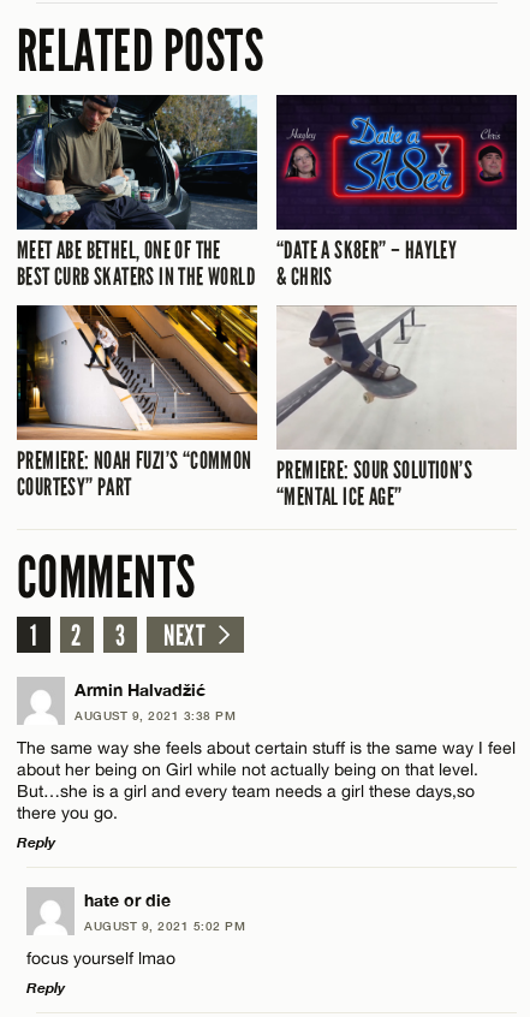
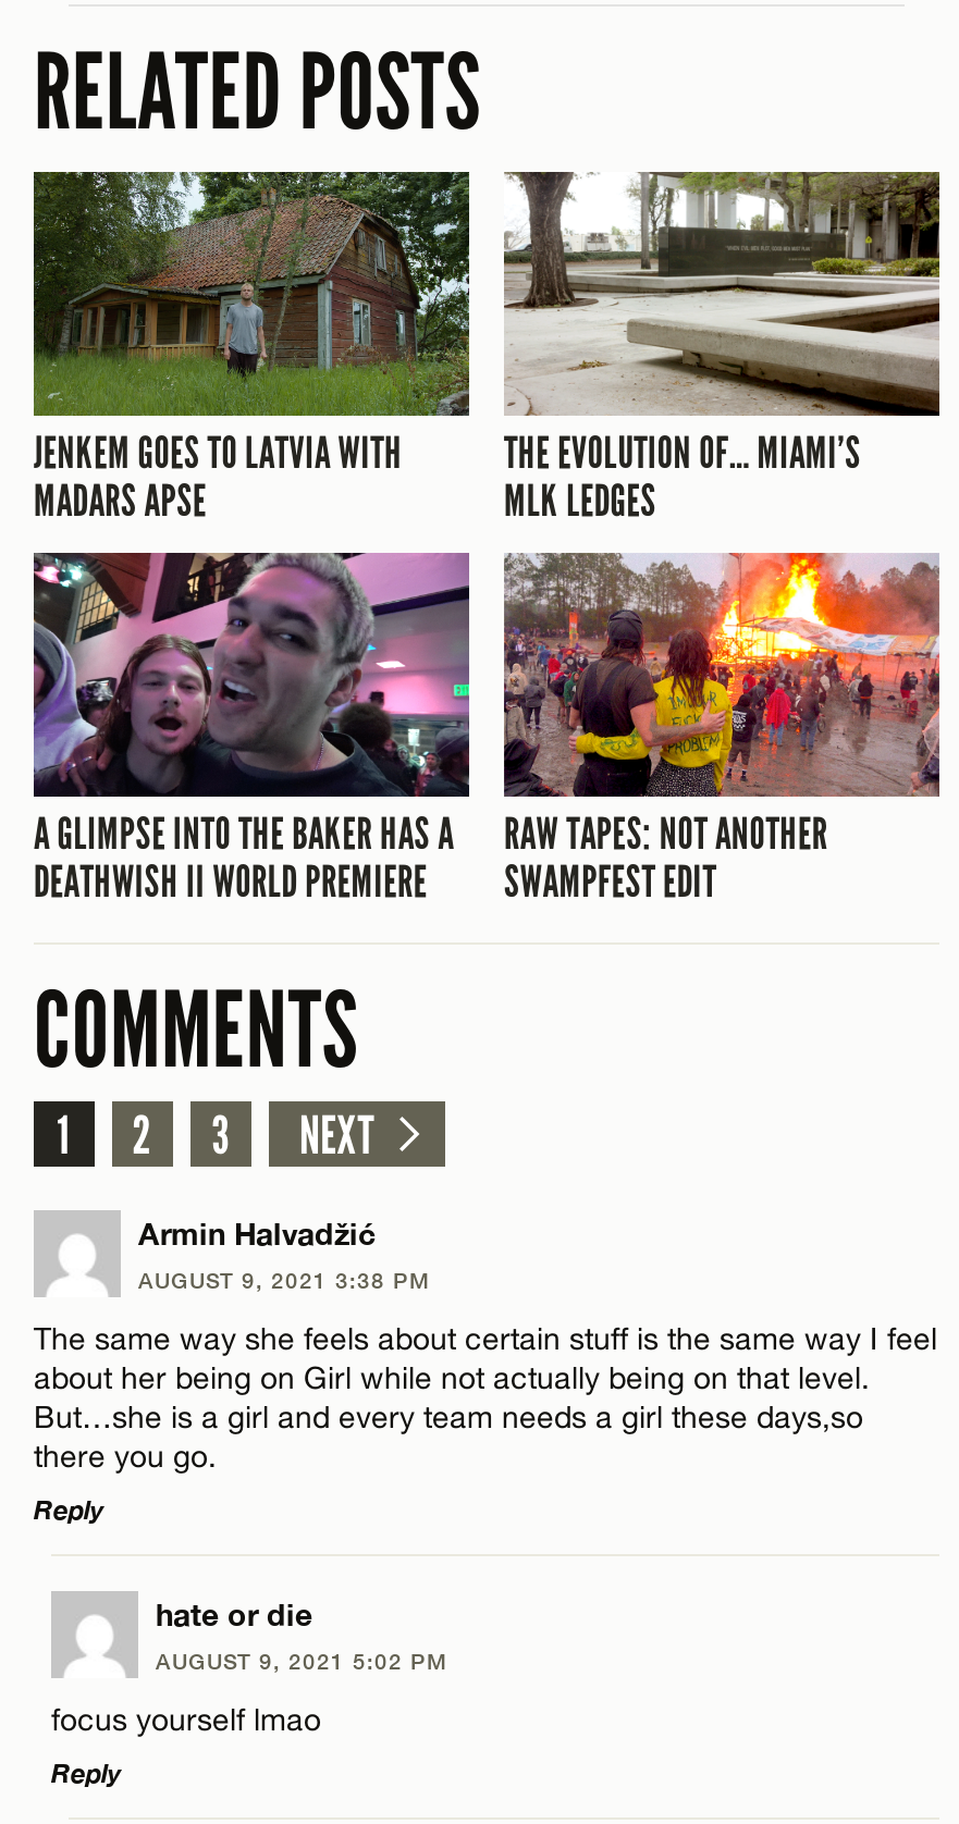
[16,94,257,291] [image] | MEET ABE BETHEL, ONE OF THE | BEST CURB SKATERS IN THE WORLD -> [34,169,471,528] [image] | JENKEM GOES TO LATVIA WITH | MADARS APSE
[275,94,518,291] [image] | “DATE A SK8ER” – HAYLEY | & CHRIS -> [504,171,942,528] [image] | THE EVOLUTION OF… MIAMI’S | MLK LEDGES
[16,304,258,501] [image] | PREMIERE: NOAH FUZI’S “COMMON | COURTESY” PART -> [32,552,471,909] [image] | A GLIMPSE INTO THE BAKER HAS A | DEATHWISH II WORLD PREMIERE
[276,305,516,510] [image] | PREMIERE: SOUR SOLUTION’S | “MENTAL ICE AGE” -> [502,552,942,909] [image] | RAW TAPES: NOT ANOTHER | SWAMPFEST EDIT

